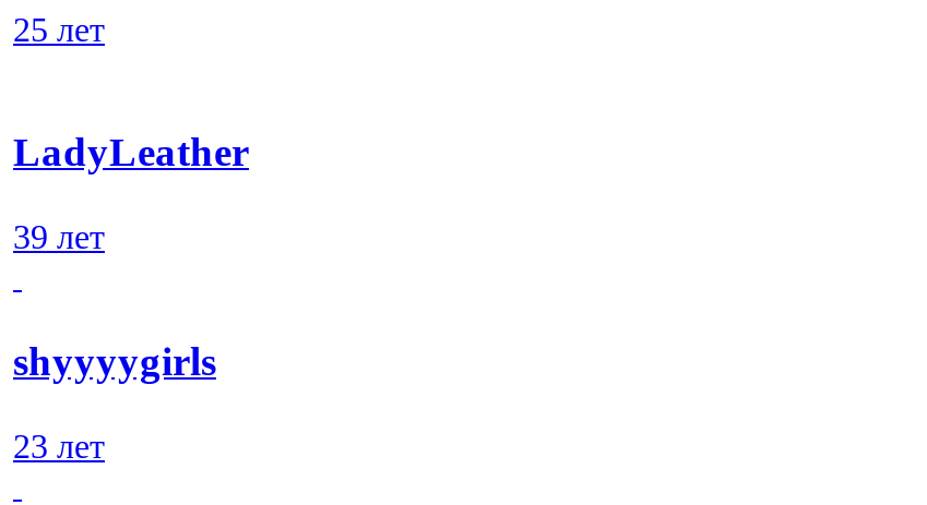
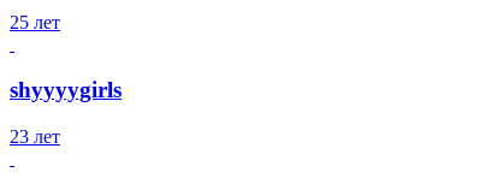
[13,130,249,256] LadyLeather | 39 лет -> none

